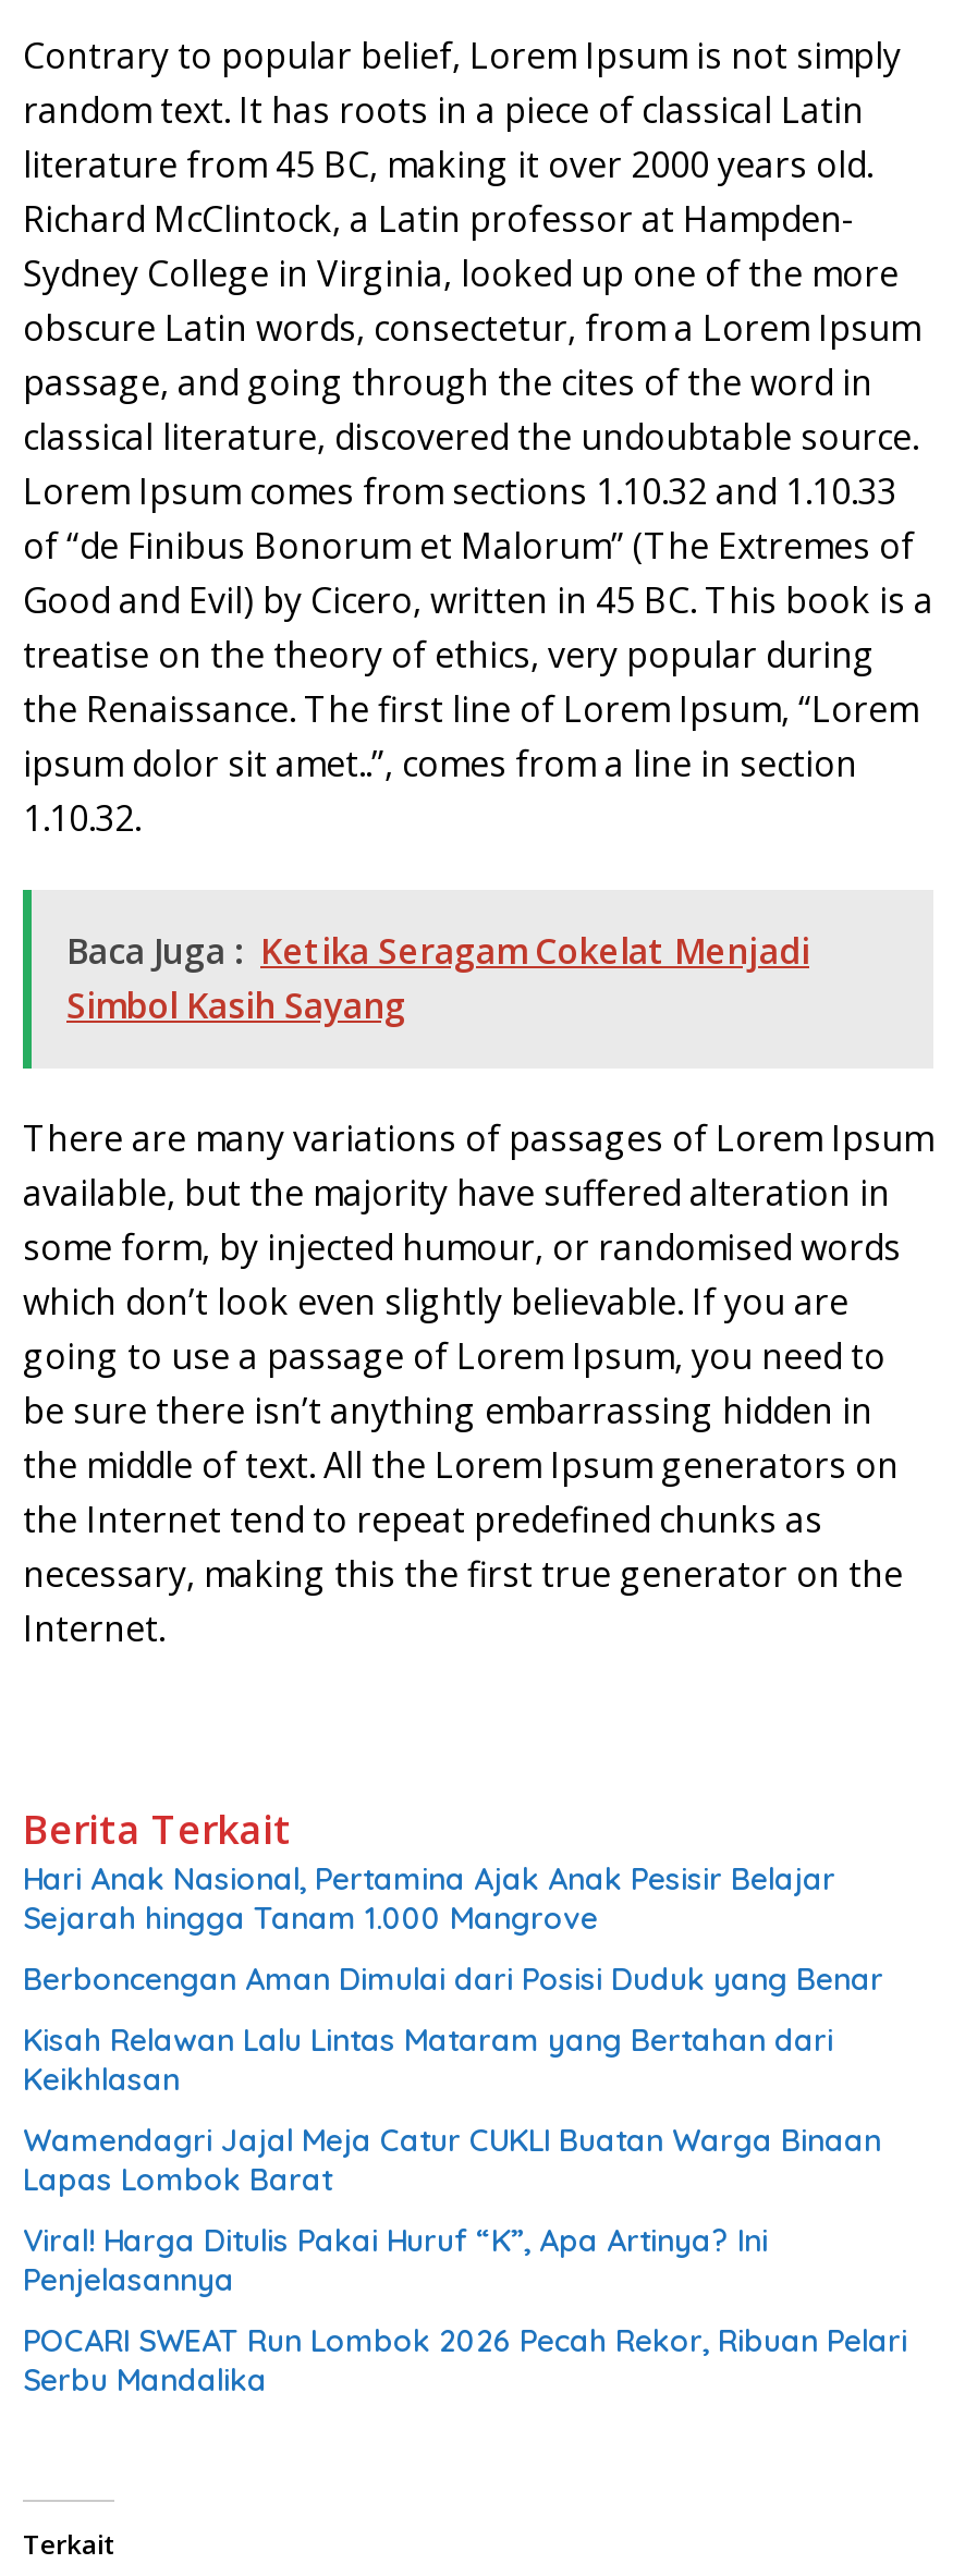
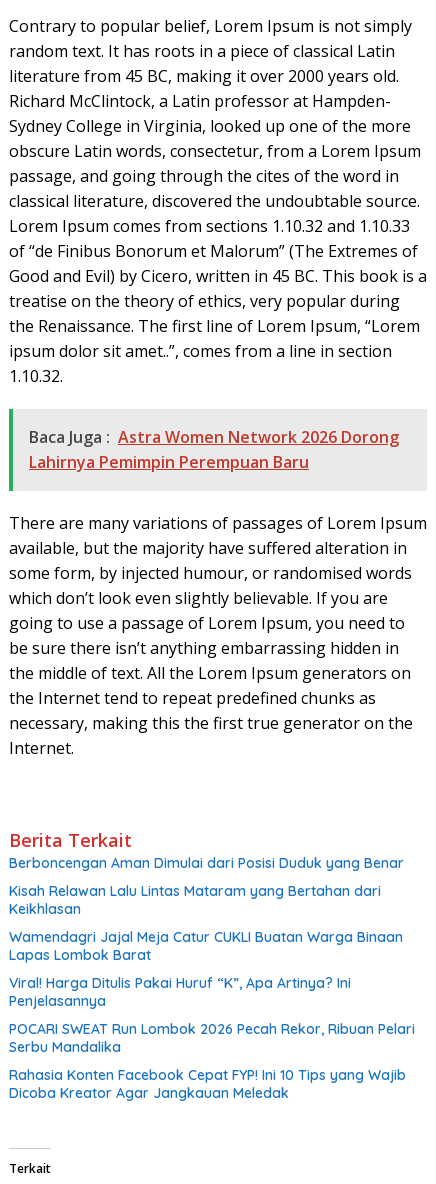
[66,926,809,1028] Baca Juga : Ketika Seragam Cokelat Menjadi | Simbol Kasih Sayang -> [29,426,399,473] Baca Juga : Astra Women Network 2026 Dorong | Lahirnya Pemimpin Perempuan Baru
[23,1858,835,1937] Hari Anak Nasional, Pertamina Ajak Anak Pesisir Belajar | Sejarah hingga Tanam 1.000 Mangrove -> none
moved [23,1958,907,2398] -> [9,854,415,1056]: Berboncengan Aman Dimulai dari Posisi Duduk yang Benar | Kisah Relawan Lalu Lintas Mataram yang Bertahan dari | Keikhlasan | ... | POCARI SWEAT Run Lombok 2026 Pecah Rekor, Ribuan Pelari | Serbu Mandalika
none -> [9,1066,406,1102] Rahasia Konten Facebook Cepat FYP! Ini 10 Tips yang Wajib | Dicoba Kreator Agar Jangkauan Meledak

